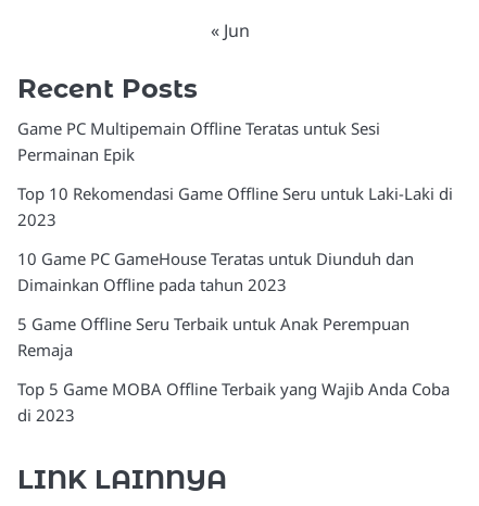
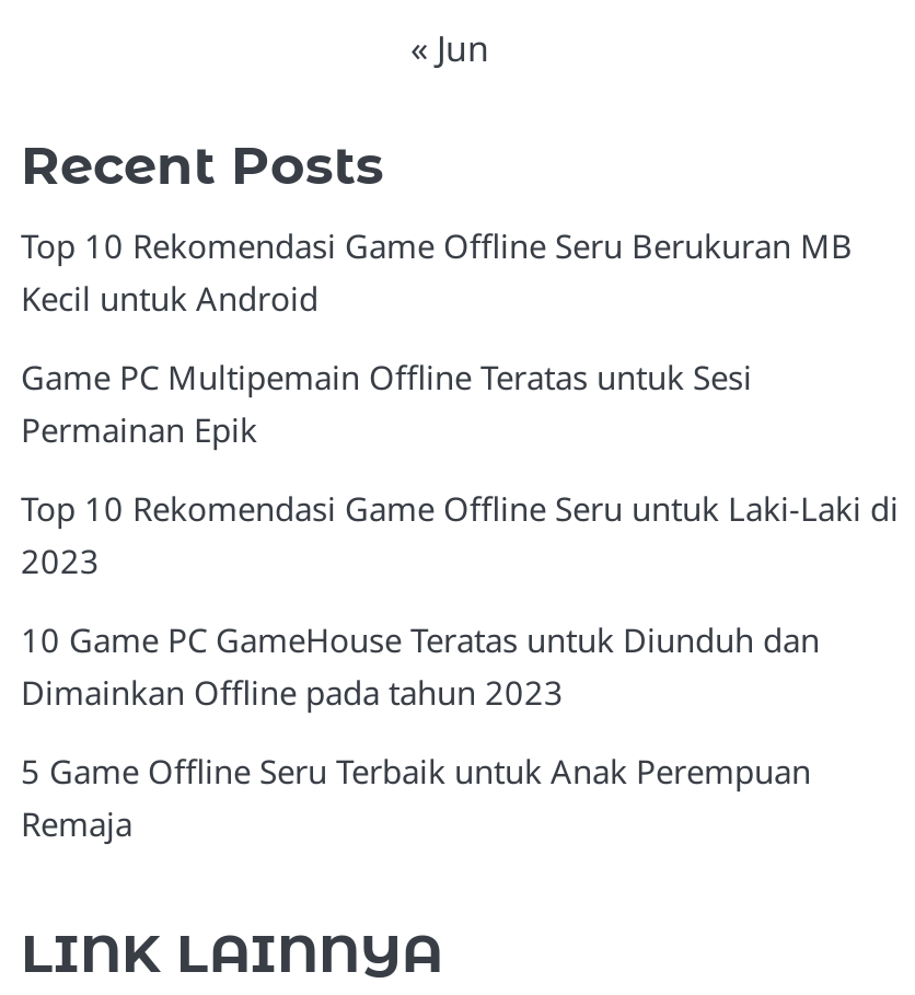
none -> [21,222,853,319] Top 10 Rekomendasi Game Offline Seru Berukuran MB | Kecil untuk Android
moved [17,117,453,360] -> [21,354,899,844]: Game PC Multipemain Offline Teratas untuk Sesi | Permainan Epik | Top 10 Rekomendasi Game Offline Seru untuk Laki-Laki di | 2023 | 10 Game PC GameHouse Teratas untuk Diunduh dan | Dimainkan Offline pada tahun 2023 | 5 Game Offline Seru Terbaik untuk Anak Perempuan | Remaja
[17,377,450,425] Top 5 Game MOBA Offline Terbaik yang Wajib Anda Coba | di 2023 -> none

